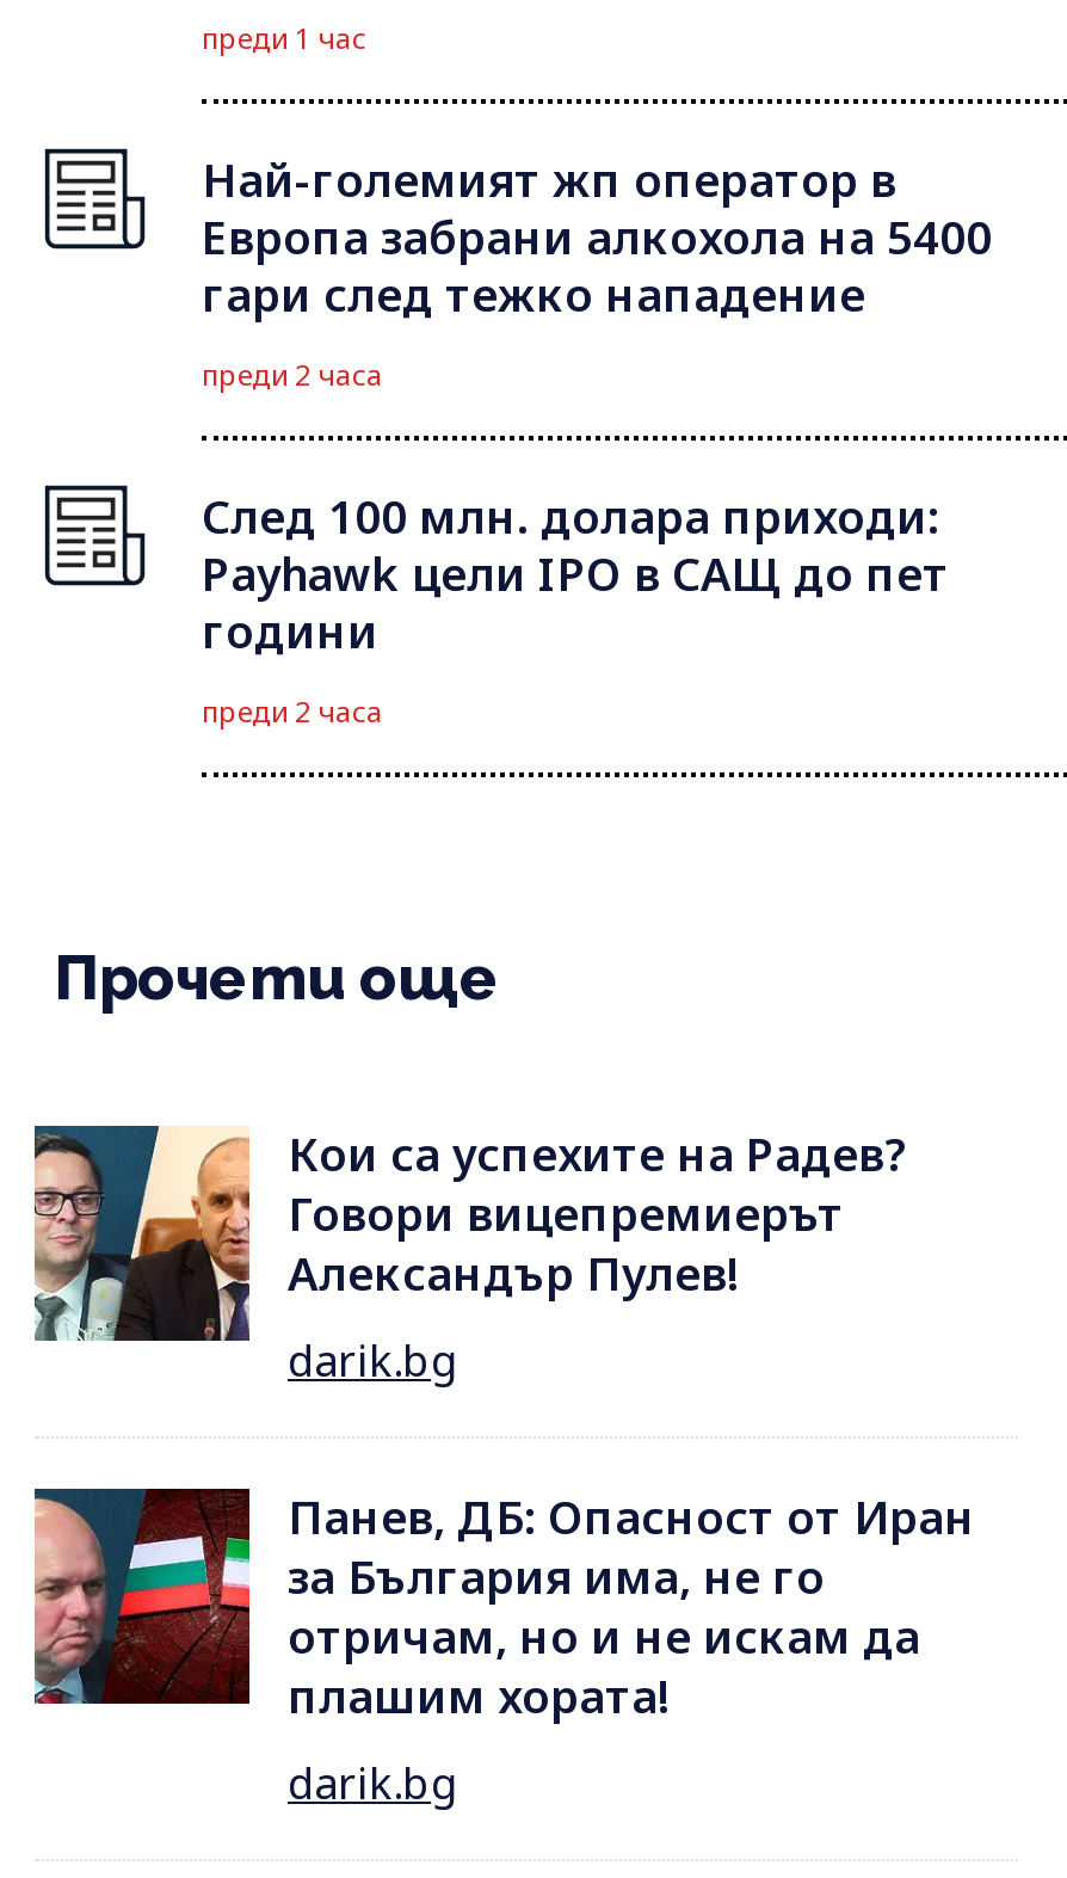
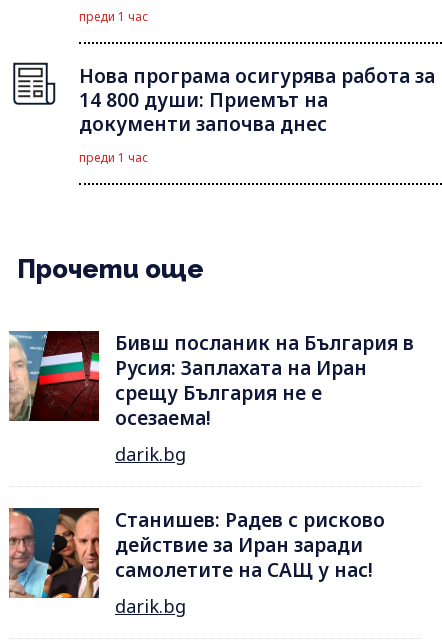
[202,149,992,731] Най-големият жп оператор в | Европа забрани алкохола на 5400 | гари след тежко нападение | преди 2 часа | След 100 млн. долара приходи: | Payhawk цели IPO в САЩ до пет | години | преди 2 часа -> [79,63,435,166] Нова програма осигурява работа за | 14 800 души: Приемът на | документи започва днес | преди 1 час
[32,1123,906,1341] [image] | Кои са успехите на Радев? | Говори вицепремиерът | Александър Пулев! -> [9,330,414,431] [image] | Бивш посланик на България в | Русия: Заплахата на Иран | срещу България не е | осезаема!
[35,1486,975,1727] [image] | Панев, ДБ: Опасност от Иран | за България има, не го | отричам, но и не искам да | плашим хората! -> [9,507,385,599] [image] | Станишев: Радев с рисково | действие за Иран заради | самолетите на САЩ у нас!

